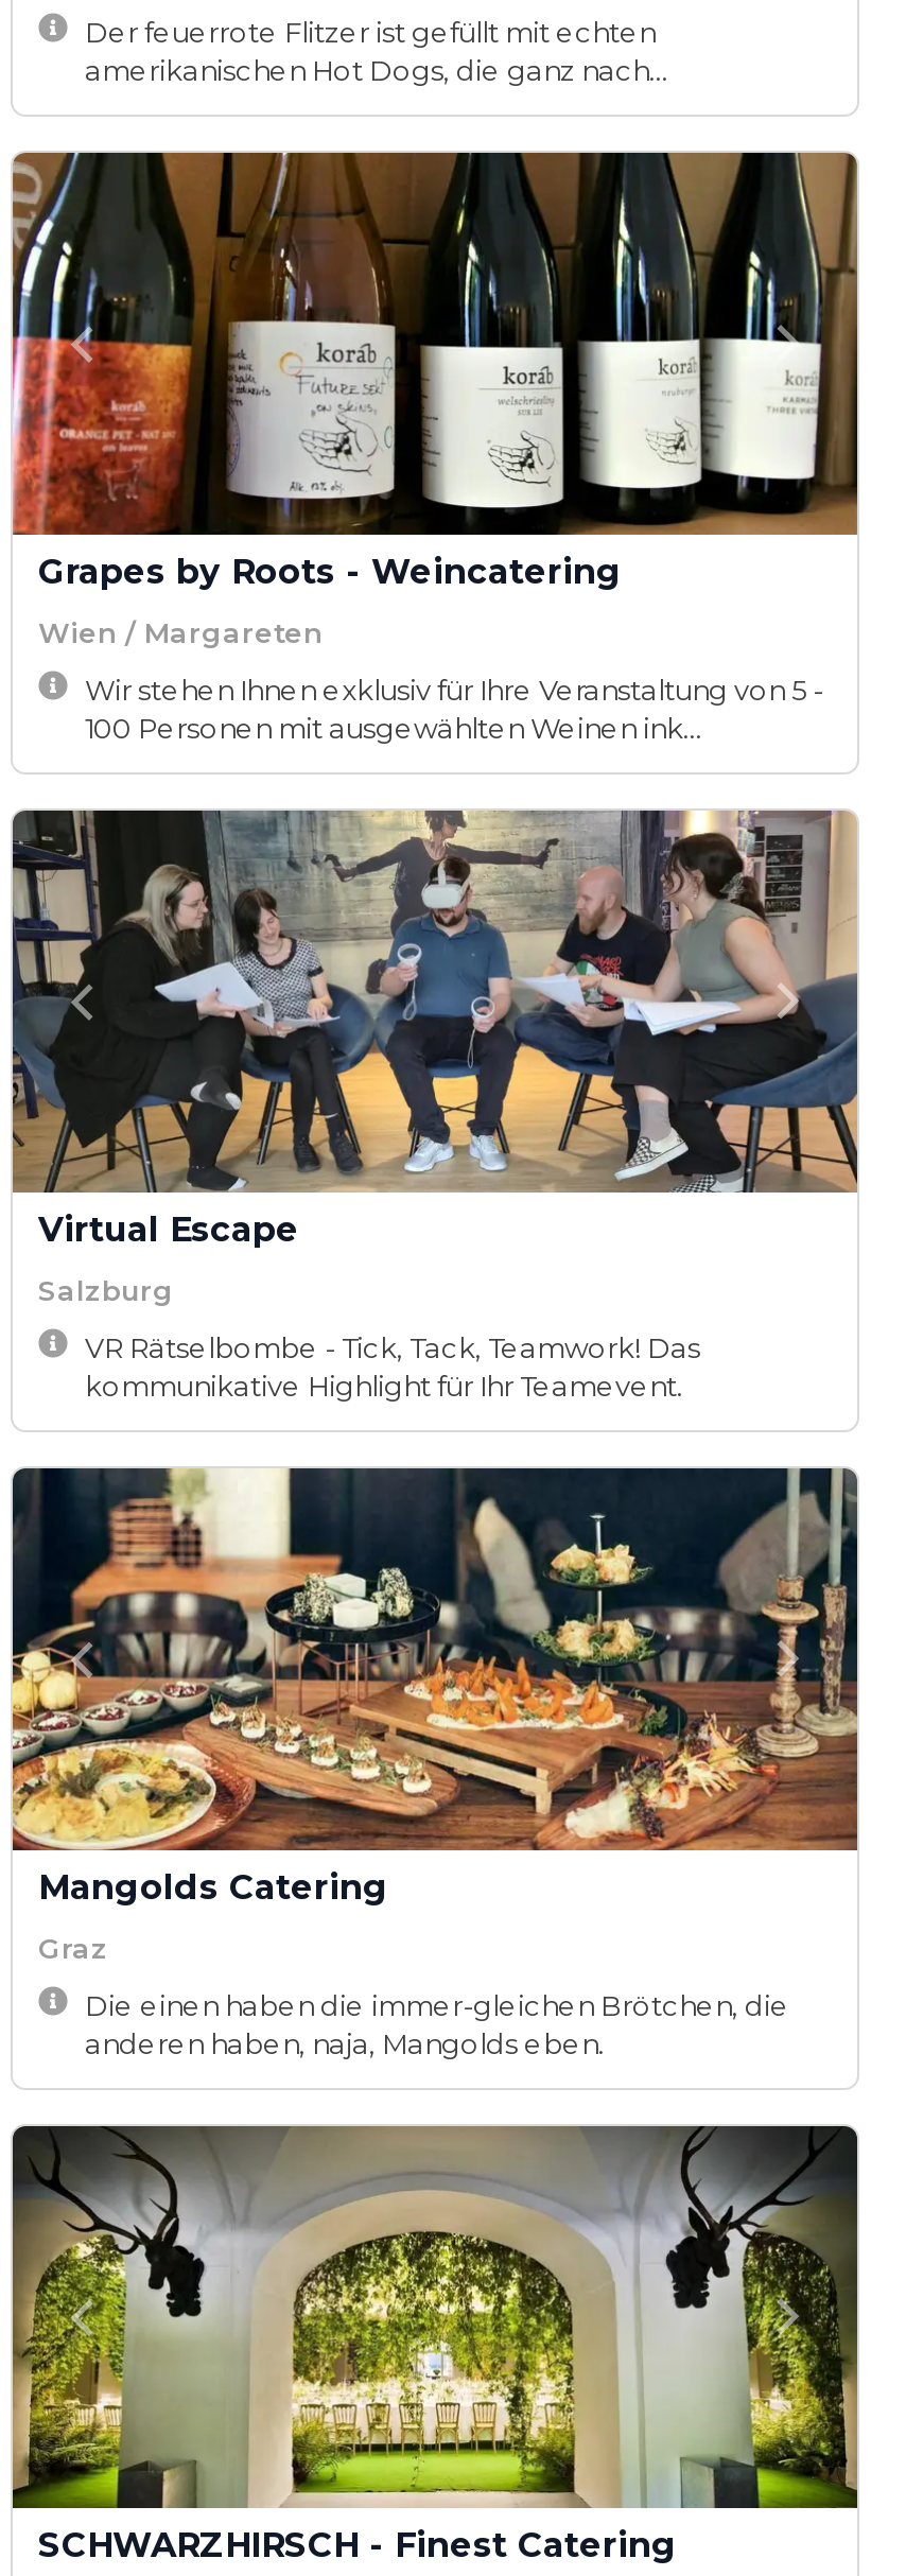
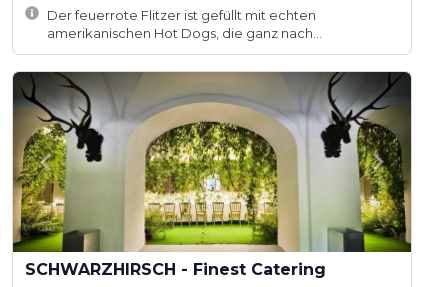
[11,151,859,745] [image] | Grapes by Roots - Weincatering | Wien / Margareten | Wir stehen Ihnen exklusiv für Ihre Veranstaltung von 5 - | 100 Personen mit ausgewählten Weinen ink... -> none
[11,808,859,1403] [image] | Virtual Escape | Salzburg | VR Rätselbombe - Tick, Tack, Teamwork! Das | kommunikative Highlight für Ihr Teamevent. -> none
[11,1466,859,2060] [image] | Mangolds Catering | Graz | Die einen haben die immer-gleichen Brötchen, die | anderen haben, naja, Mangolds eben. -> none

